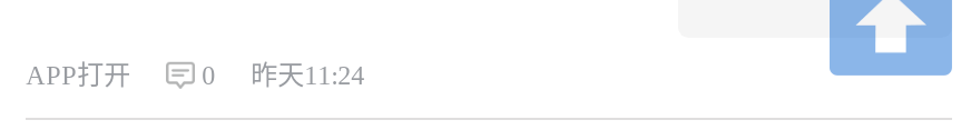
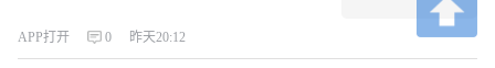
[202,60,364,91] 0 昨天11:24 -> [105,30,186,45] 0 昨天20:12

